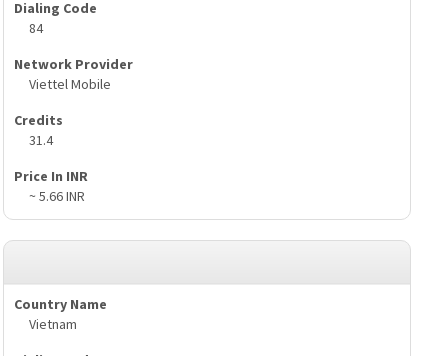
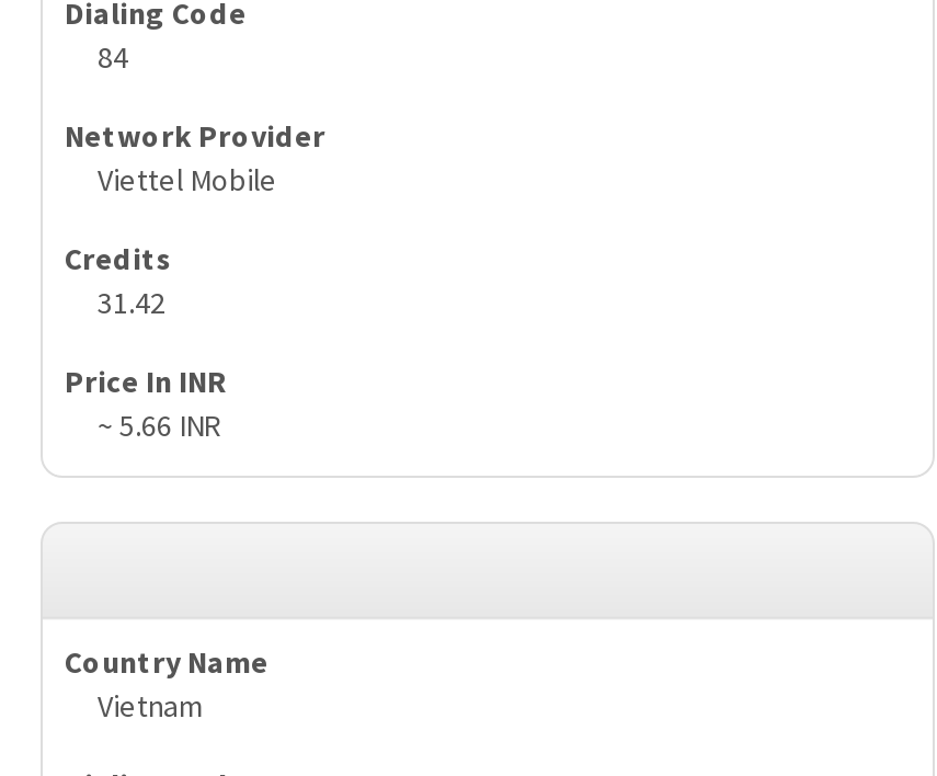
[29,131,53,149] 31.4 -> [98,283,165,322] 31.42

